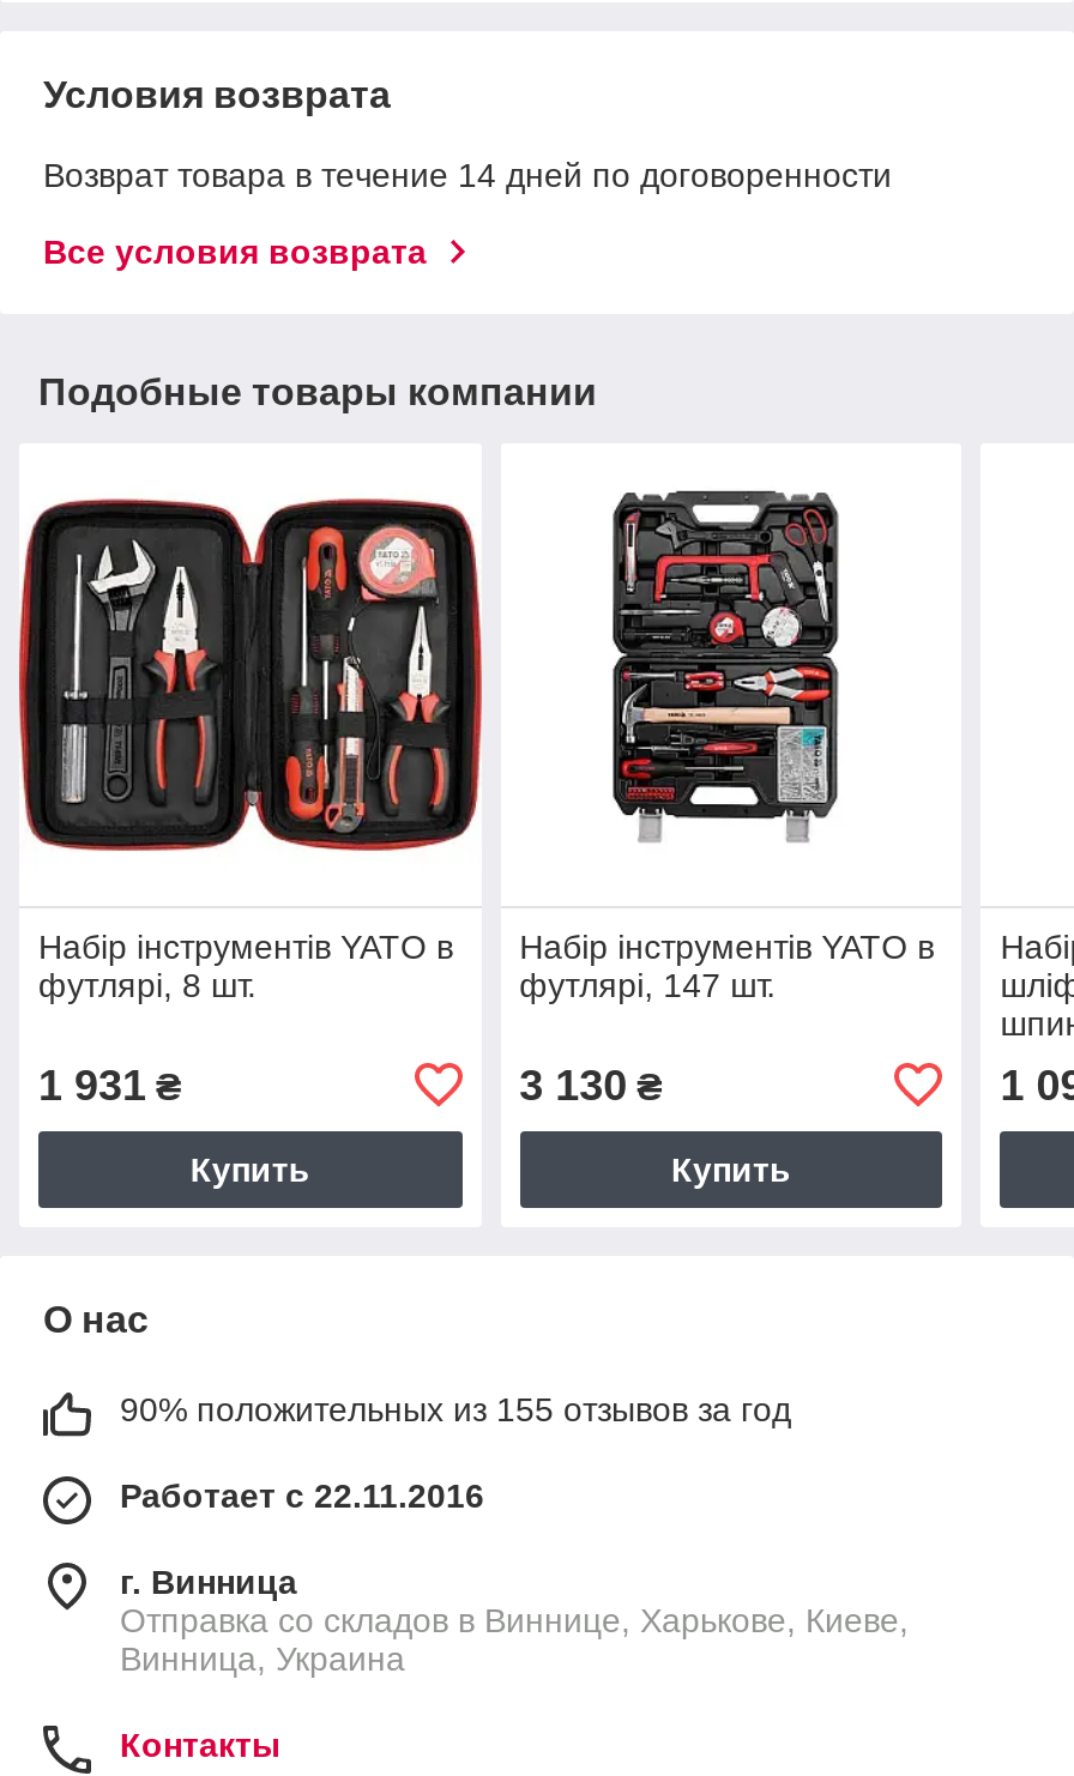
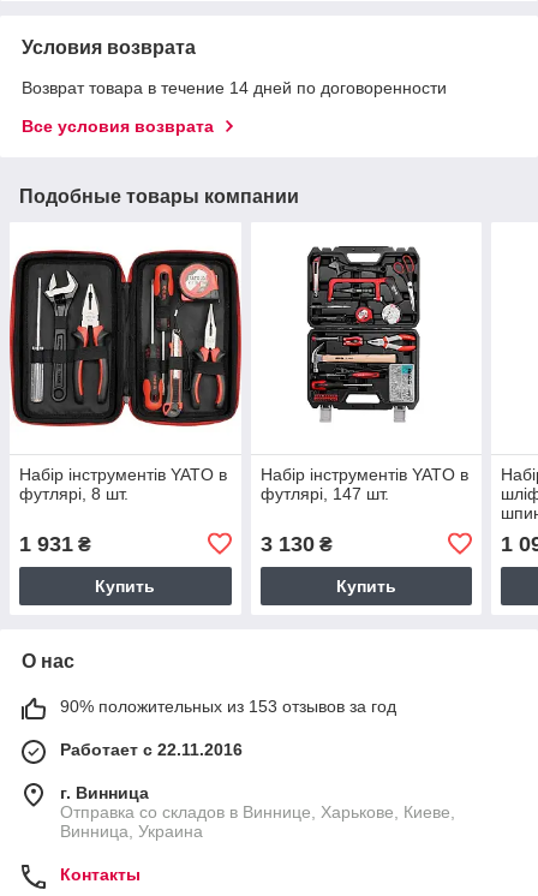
[120,1390,791,1428] 90% положительных из 155 отзывов за год -> [60,696,396,716] 90% положительных из 153 отзывов за год

